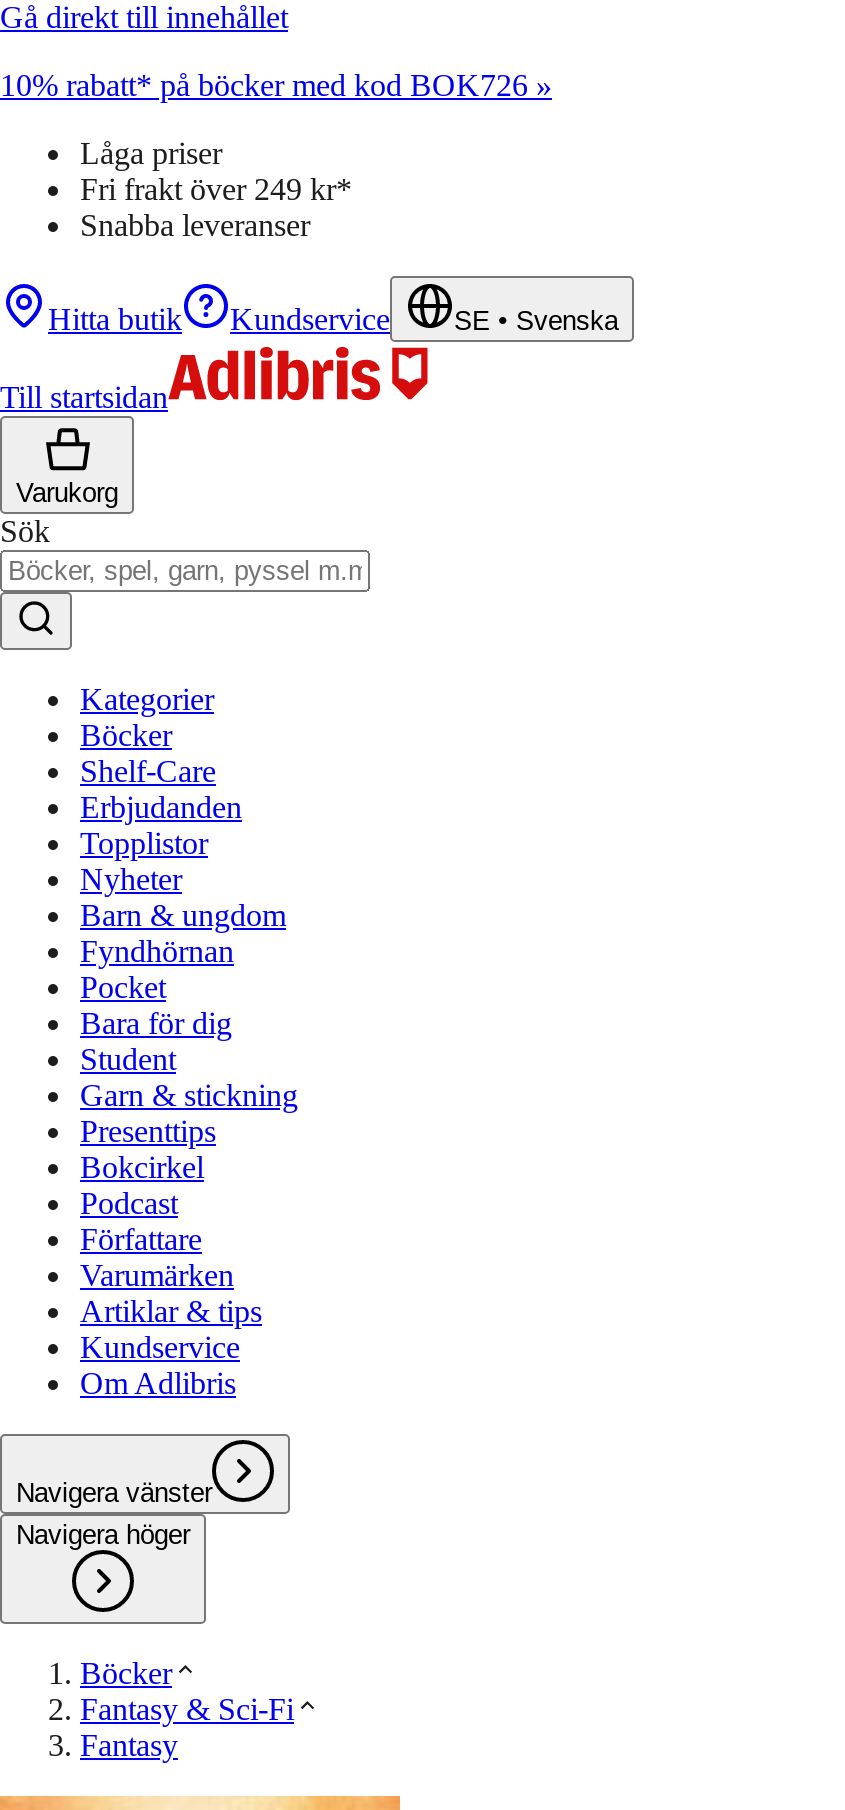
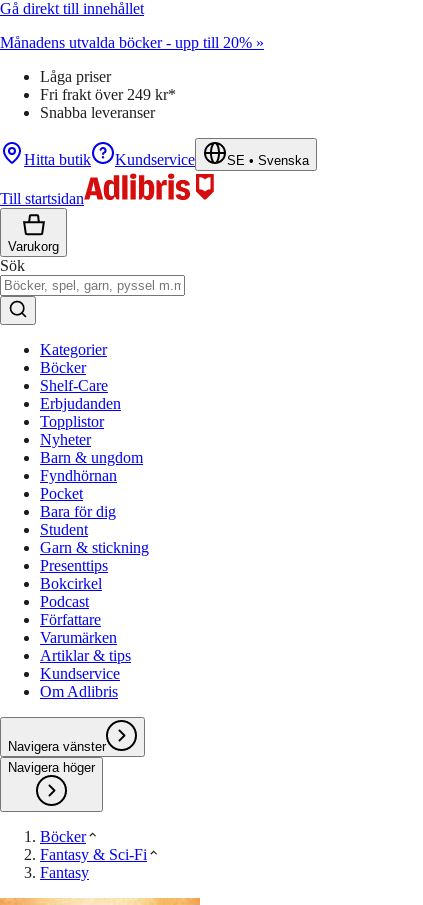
[0,68,552,102] 10% rabatt* på böcker med kod BOK726 » -> [0,34,264,51] Månadens utvalda böcker - upp till 20% »

